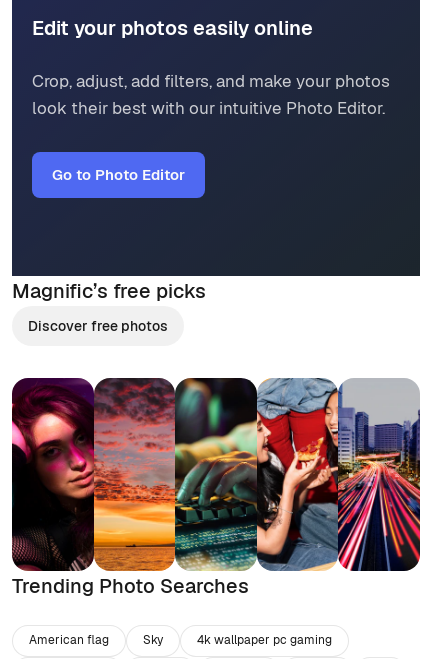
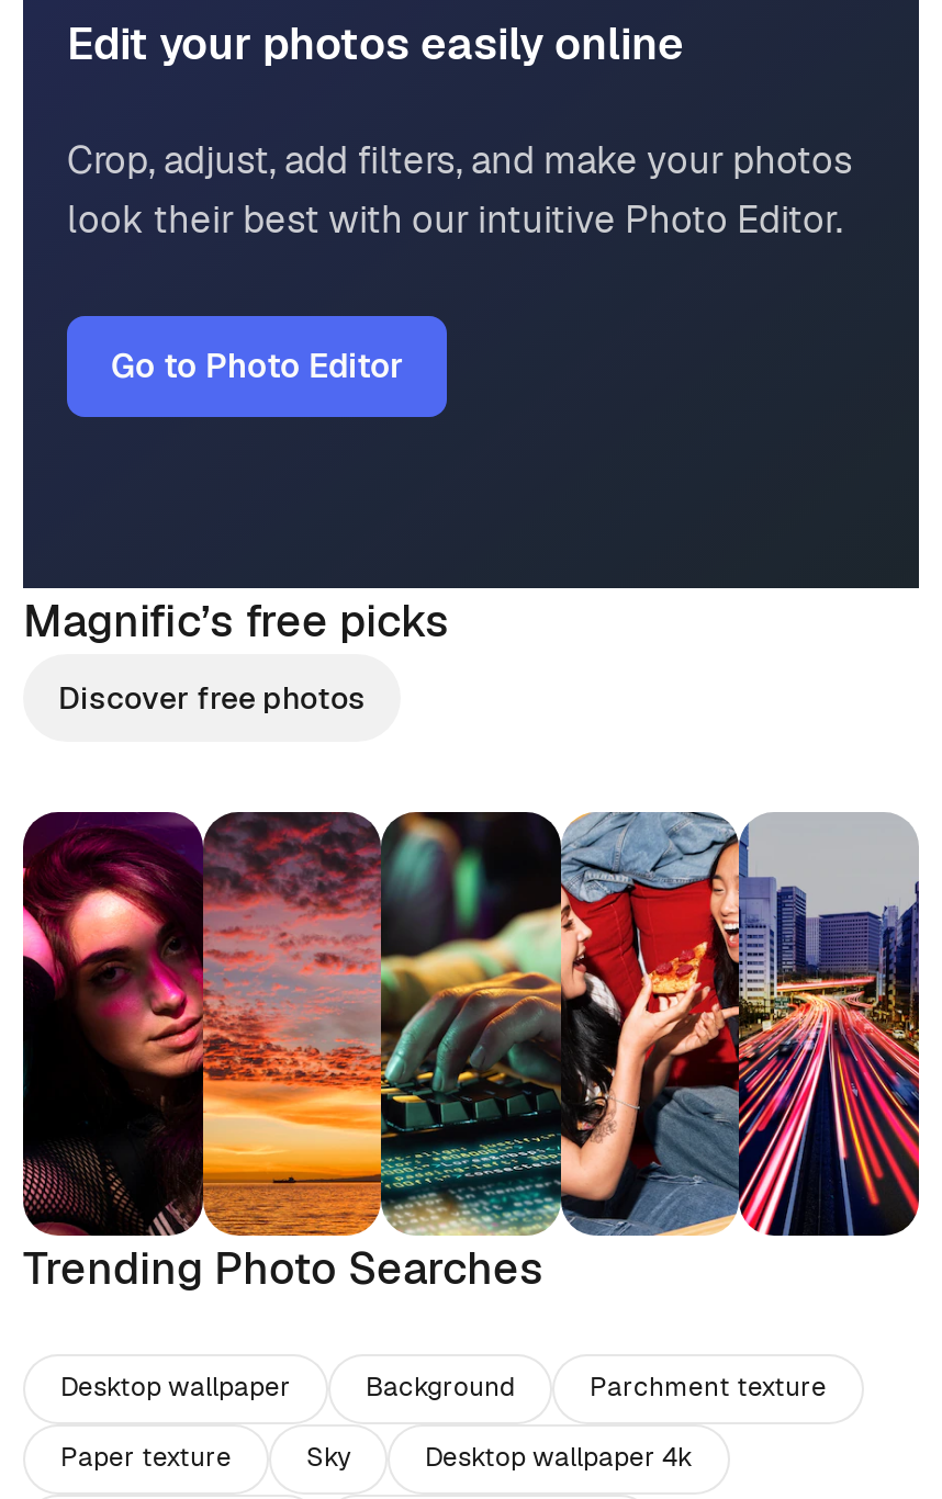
[29,632,109,648] American flag -> [60,1371,827,1476] Desktop wallpaper | Background | Parchment texture | Paper texture
[197,632,332,648] 4k wallpaper pc gaming -> [425,1441,693,1476] Desktop wallpaper 4k

